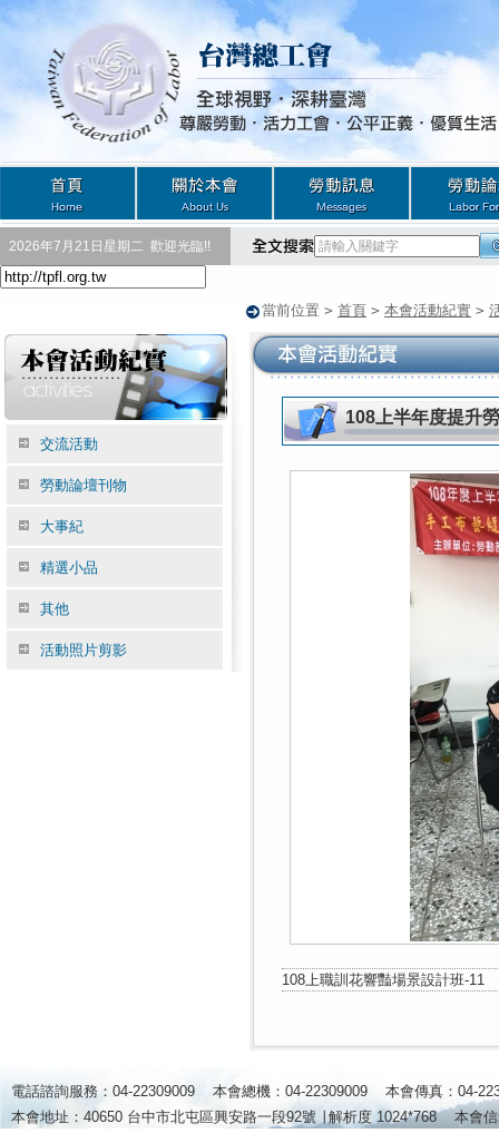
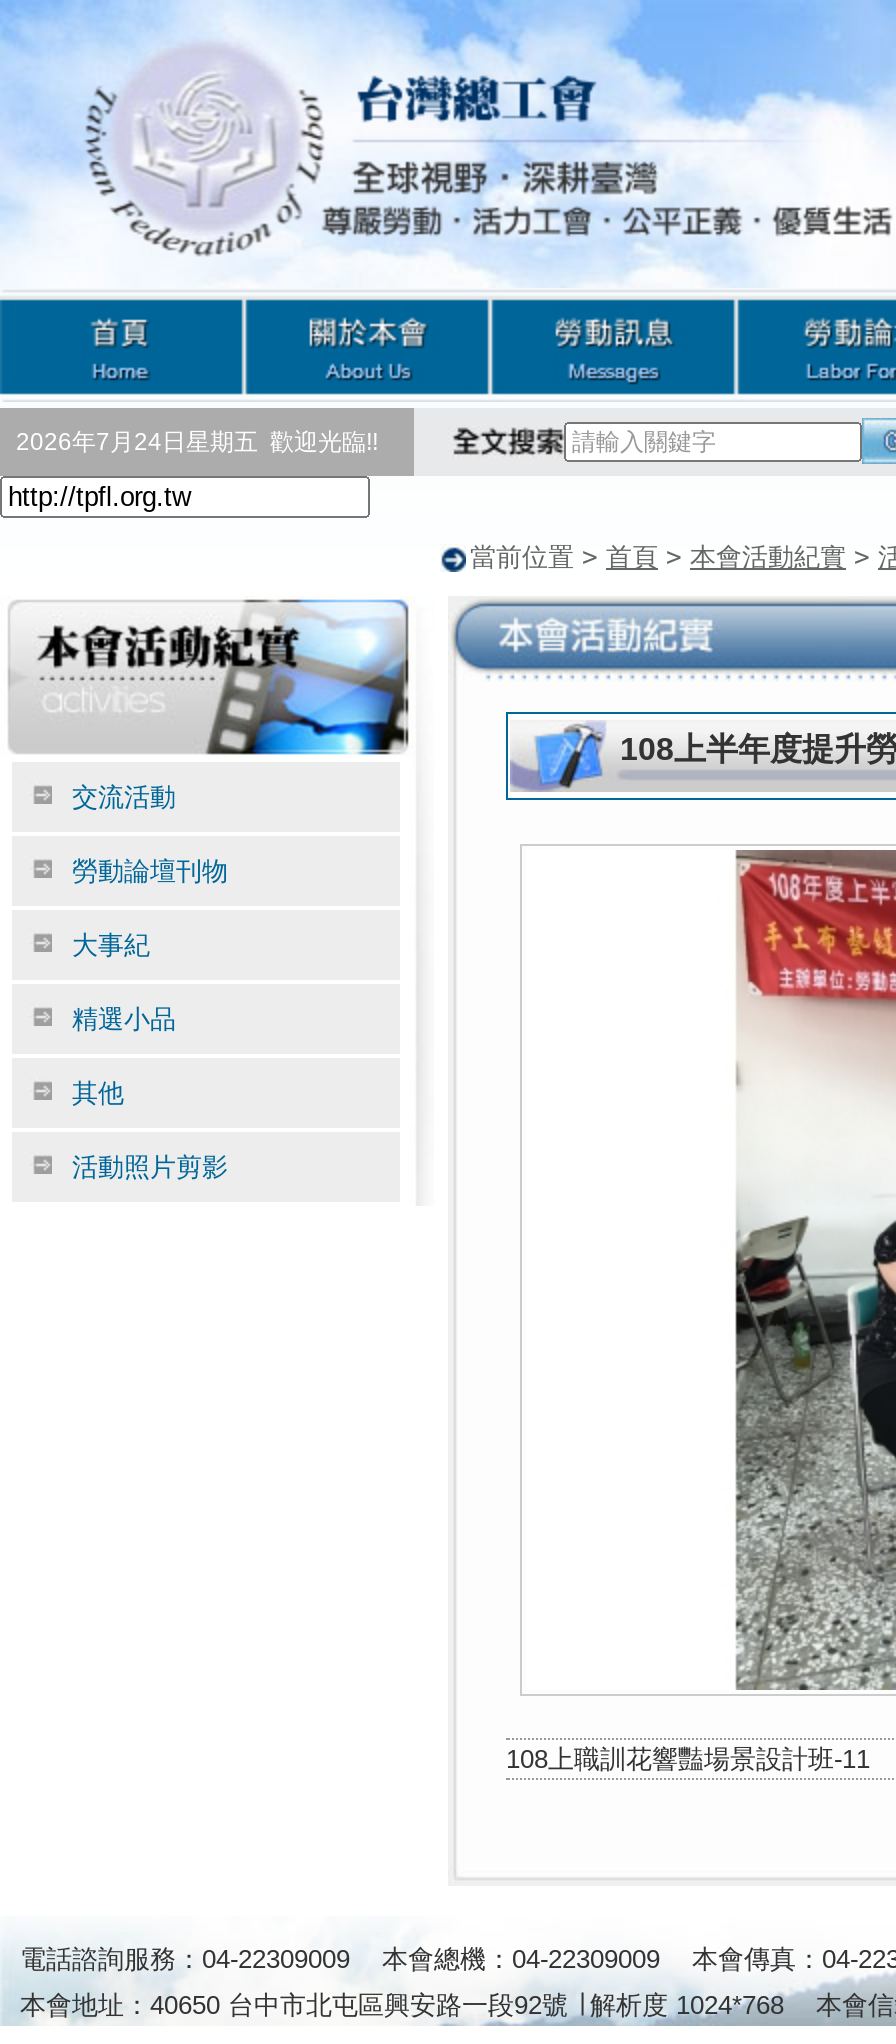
[9,238,211,254] 2026年7月21日星期二歡迎光臨!! -> [16,428,378,456] 2026年7月24日星期五歡迎光臨!!

